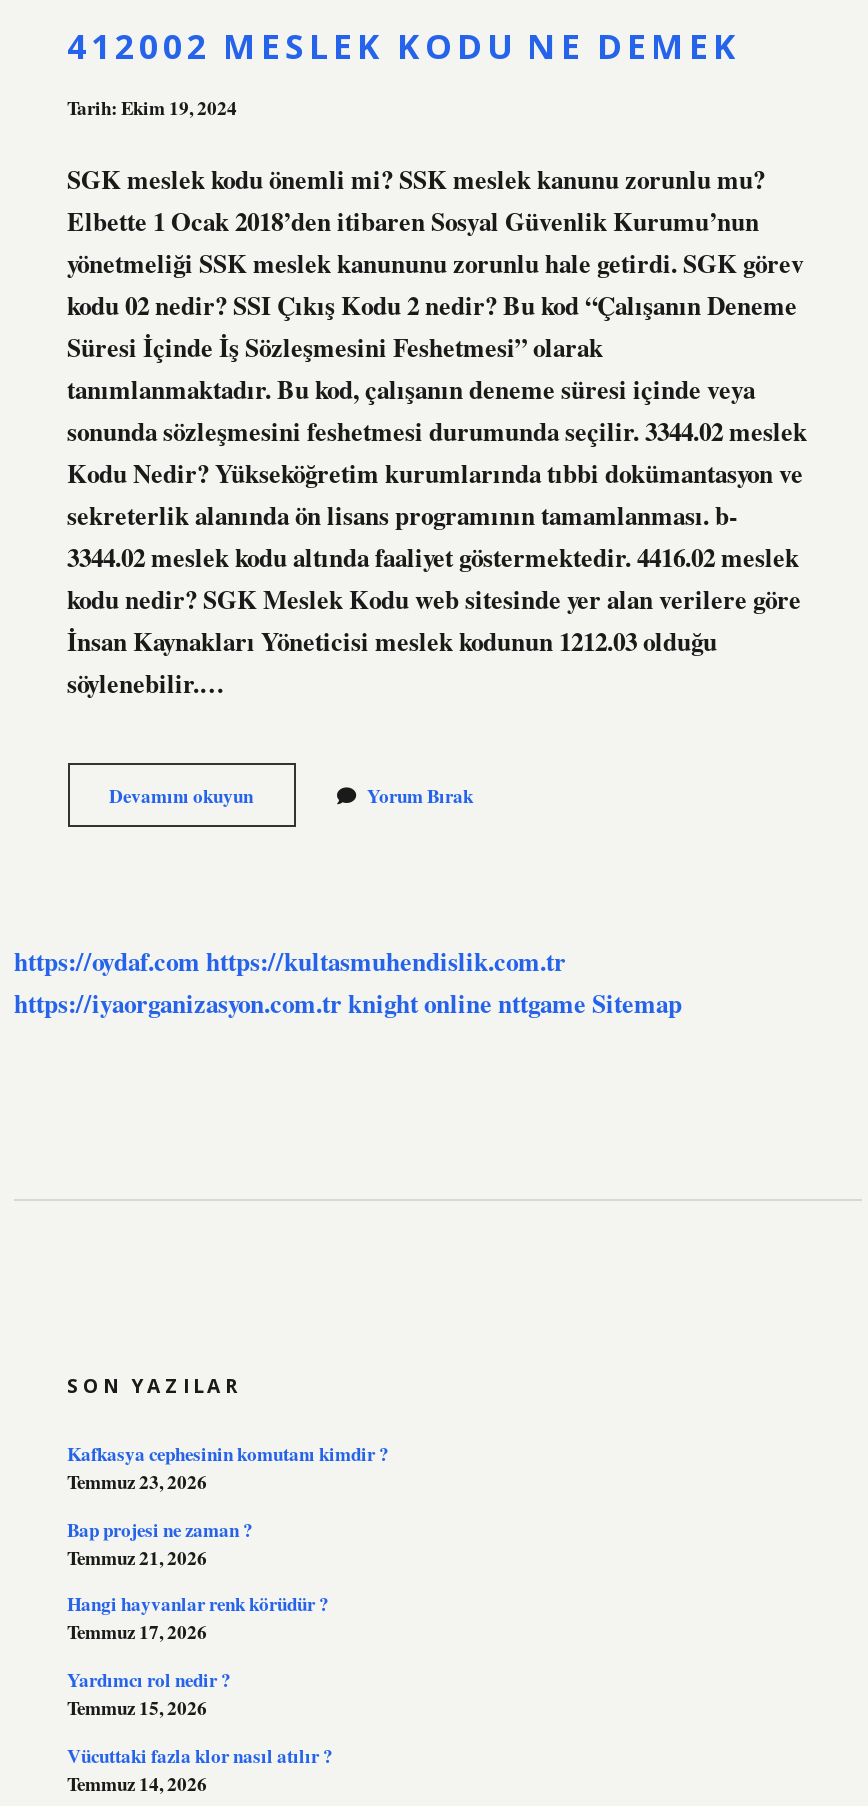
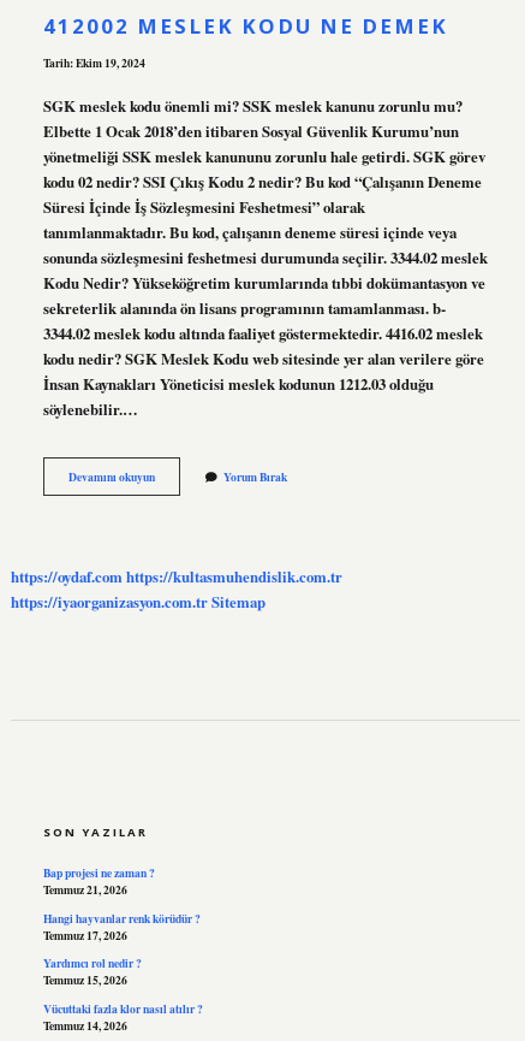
[14,986,682,1022] https://iyaorganizasyon.com.tr knight online nttgame Sitemap -> [11,591,266,613] https://iyaorganizasyon.com.tr Sitemap
[67,1440,389,1496] Kafkasya cephesinin komutanı kimdir ? | Temmuz 23, 2026 -> none

